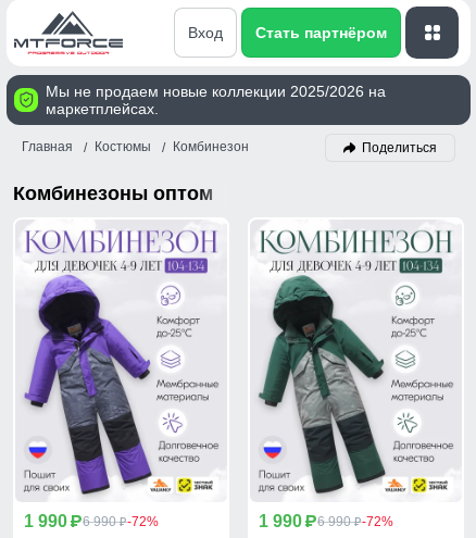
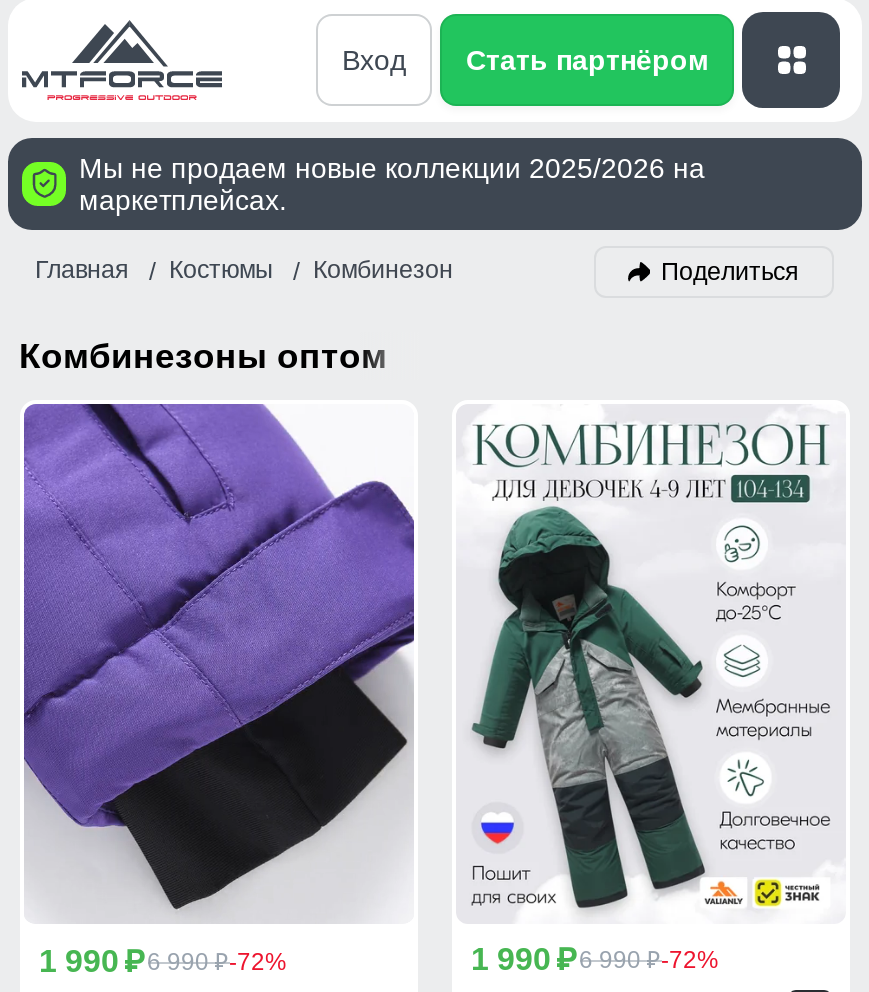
[15,220,227,499] [image] -> [22,402,416,922] [image]

